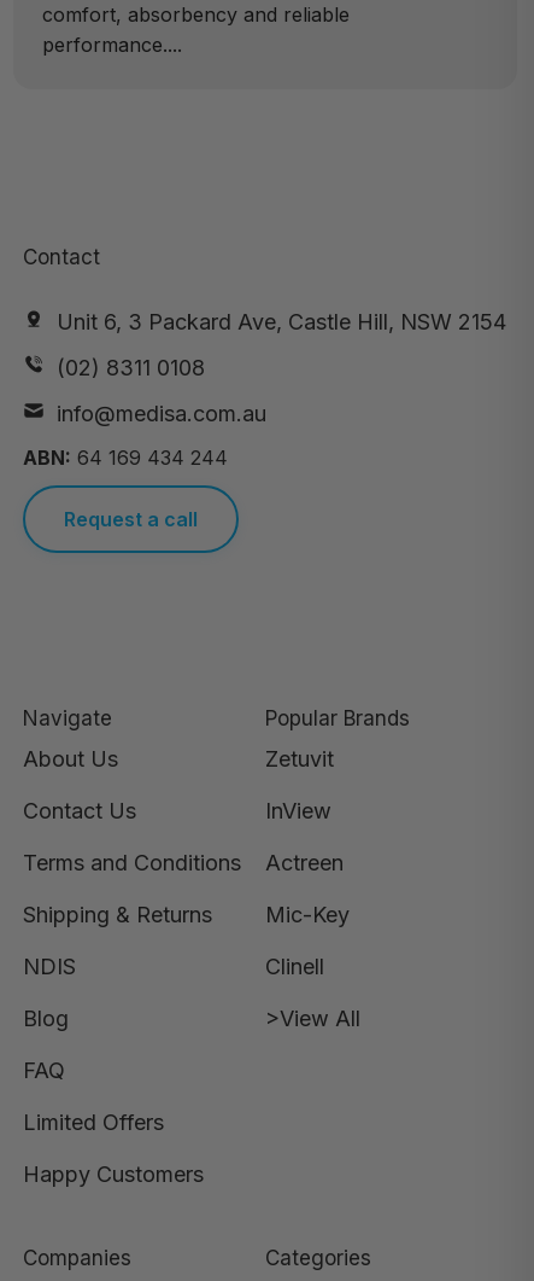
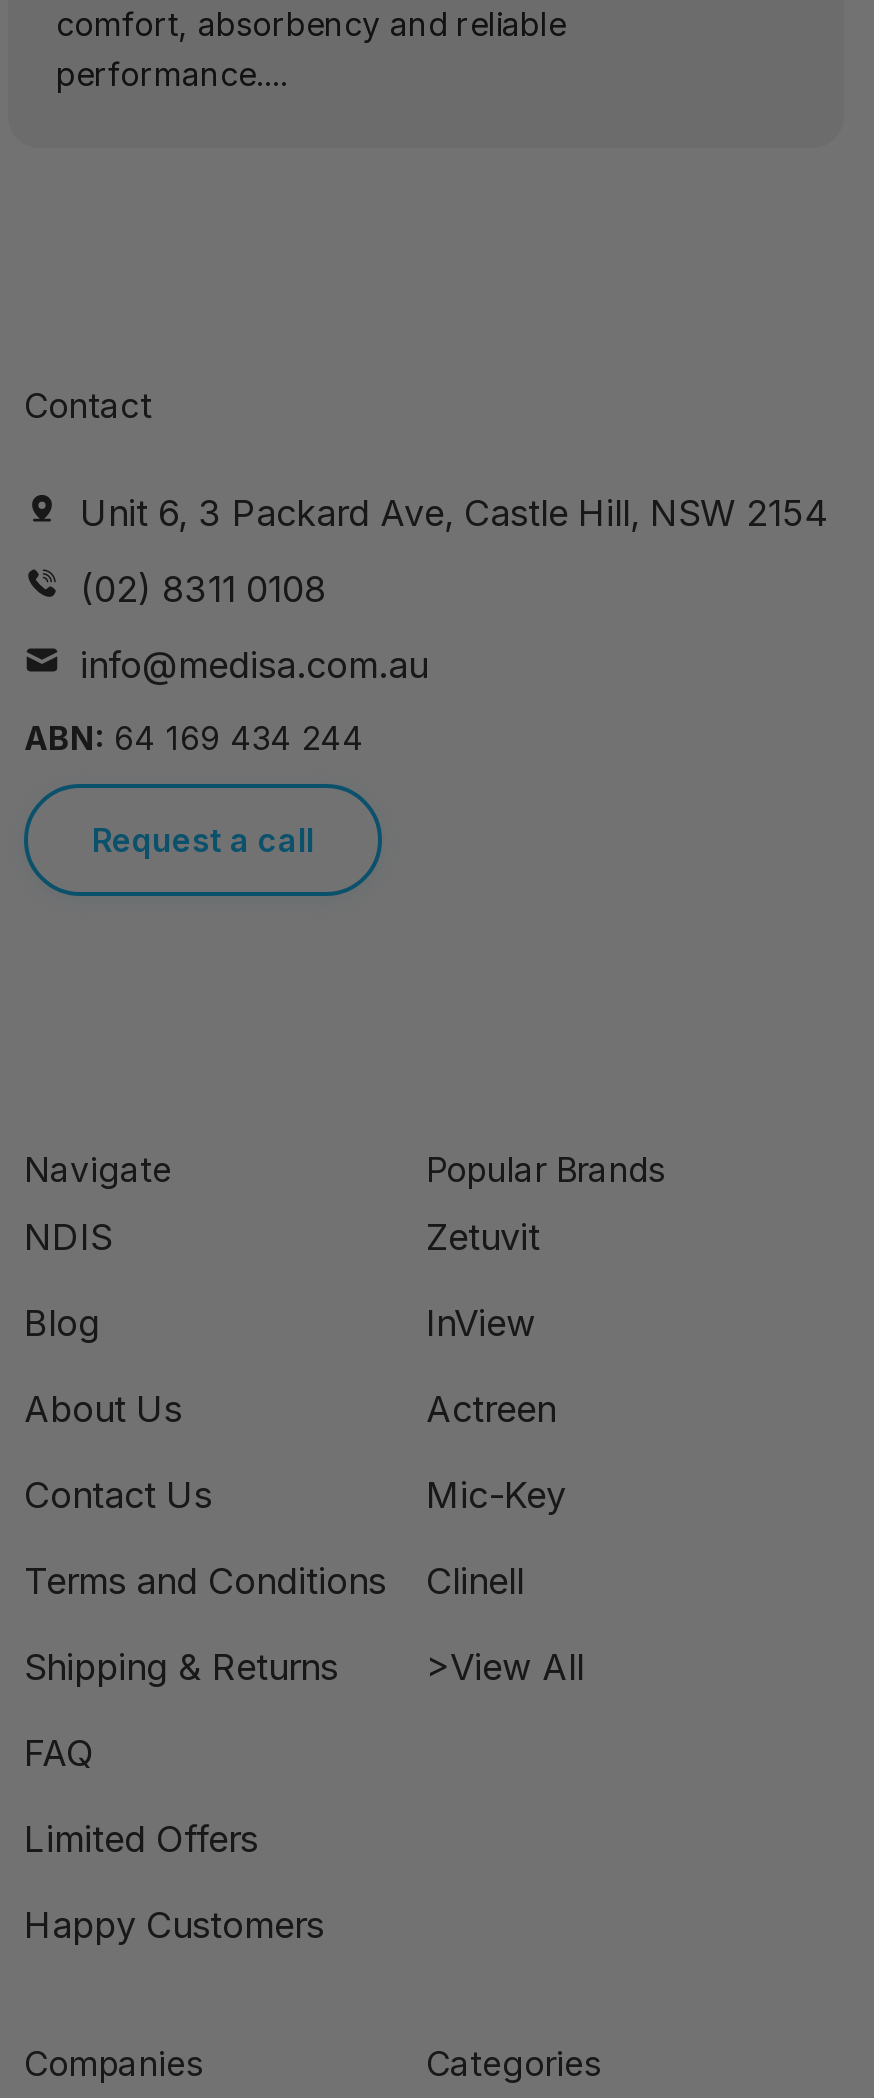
moved [23,746,241,927] -> [24,1388,386,1688]: About Us | Contact Us | Terms and Conditions | Shipping & Returns
moved [23,954,76,1031] -> [24,1216,112,1344]: NDIS | Blog

